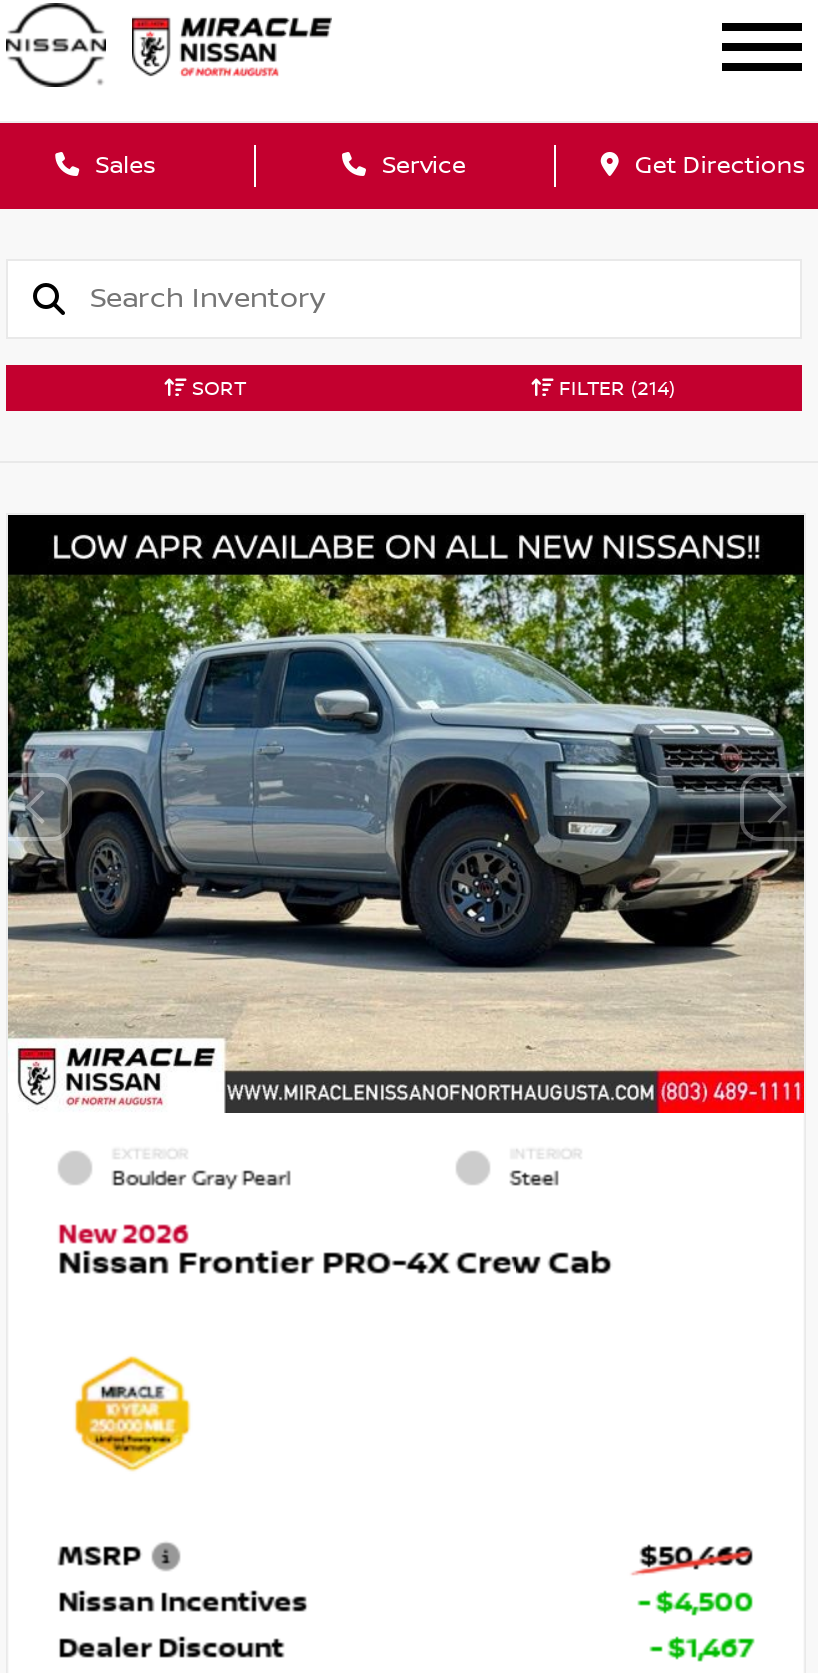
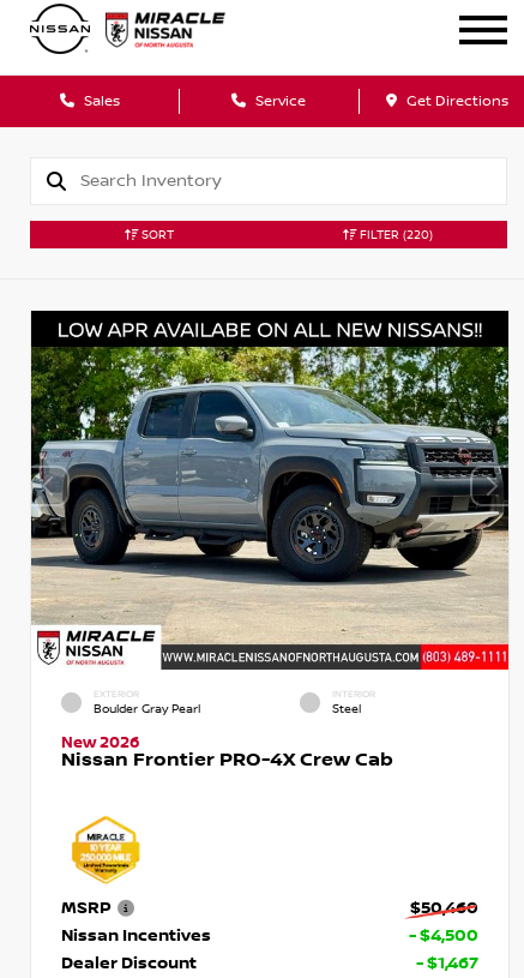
[553,375,675,401] FILTER (214) -> [356,227,433,242] FILTER (220)

